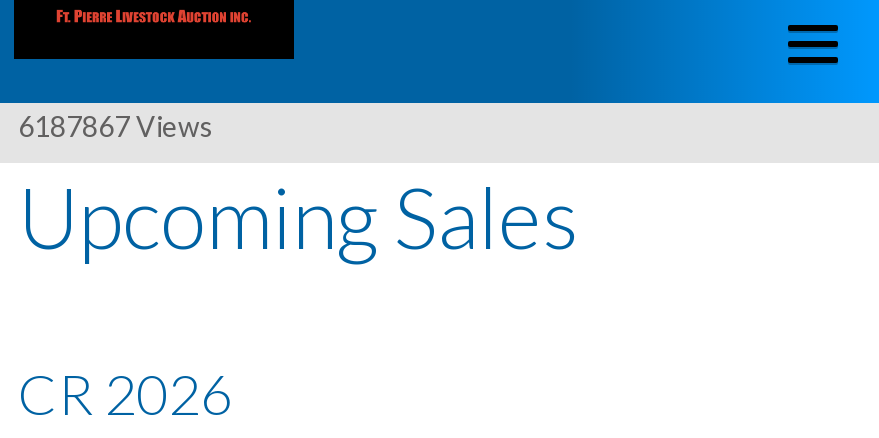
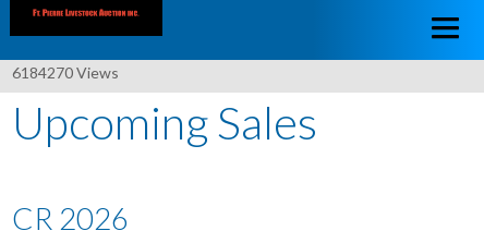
[18,109,214,143] 6187867 Views -> [12,63,119,82] 6184270 Views

